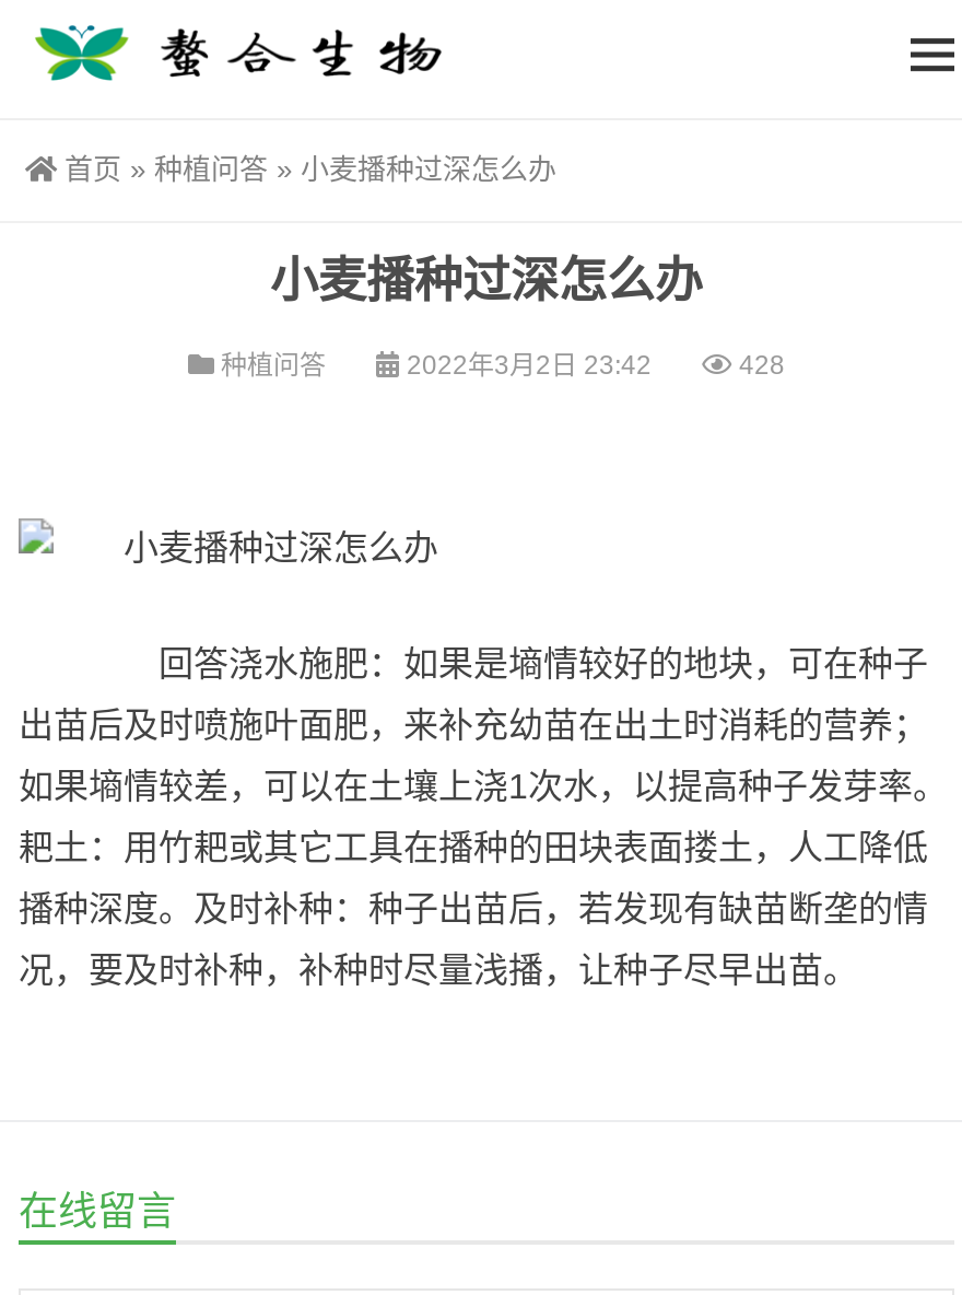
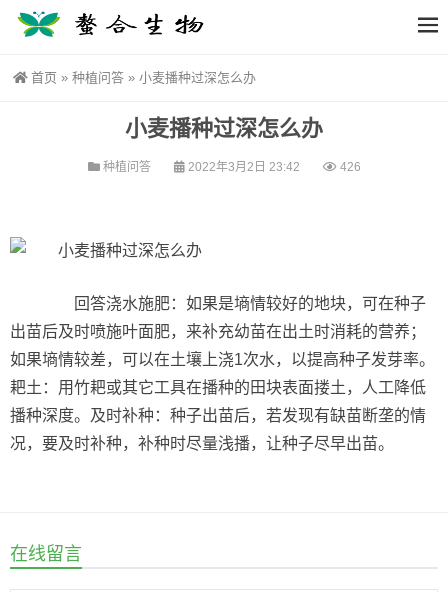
[732,350,785,381] 428 -> [336,160,360,174] 426

